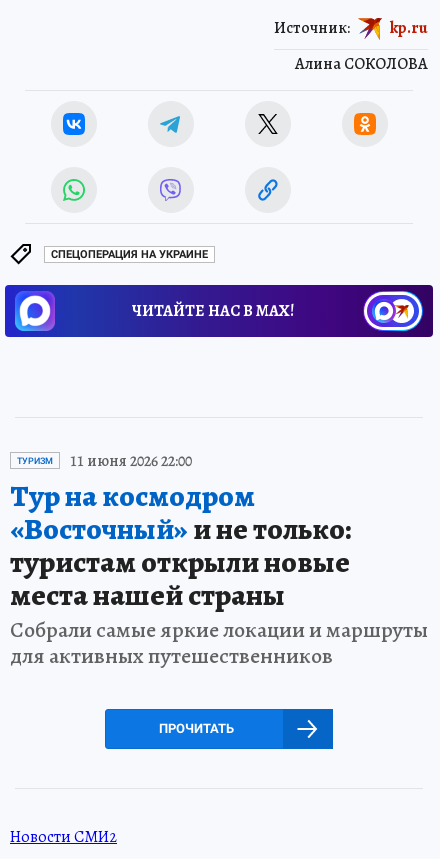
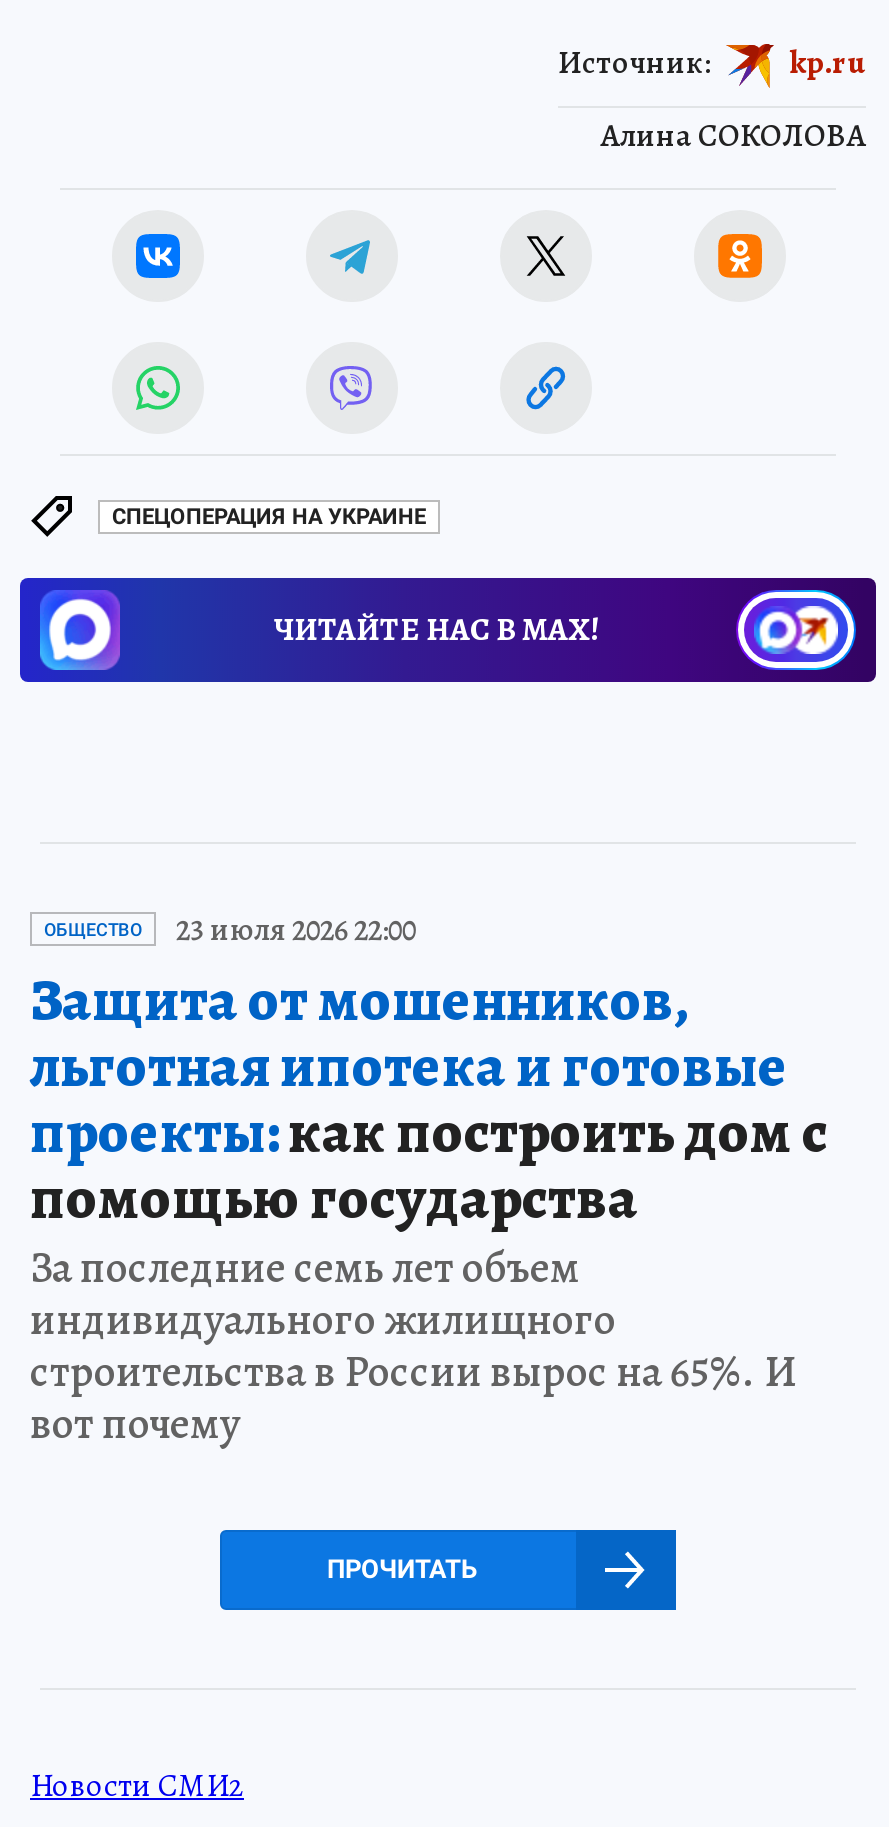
[10,450,428,671] ТУРИЗМ | 11 июня 2026 22:00 | Тур на космодром | «Восточный»и не только: | туристам открыли новые | места нашей страны | Собрали самые яркие локации и маршруты | для активных путешественников -> [30,907,828,1453] ОБЩЕСТВО | 23 июля 2026 22:00 | Защита от мошенников, | льготная ипотека и готовые | проекты:как построить дом с | помощью государства | За последние семь лет объем | индивидуального жилищного | строительства в России вырос на 65%. И | вот почему

